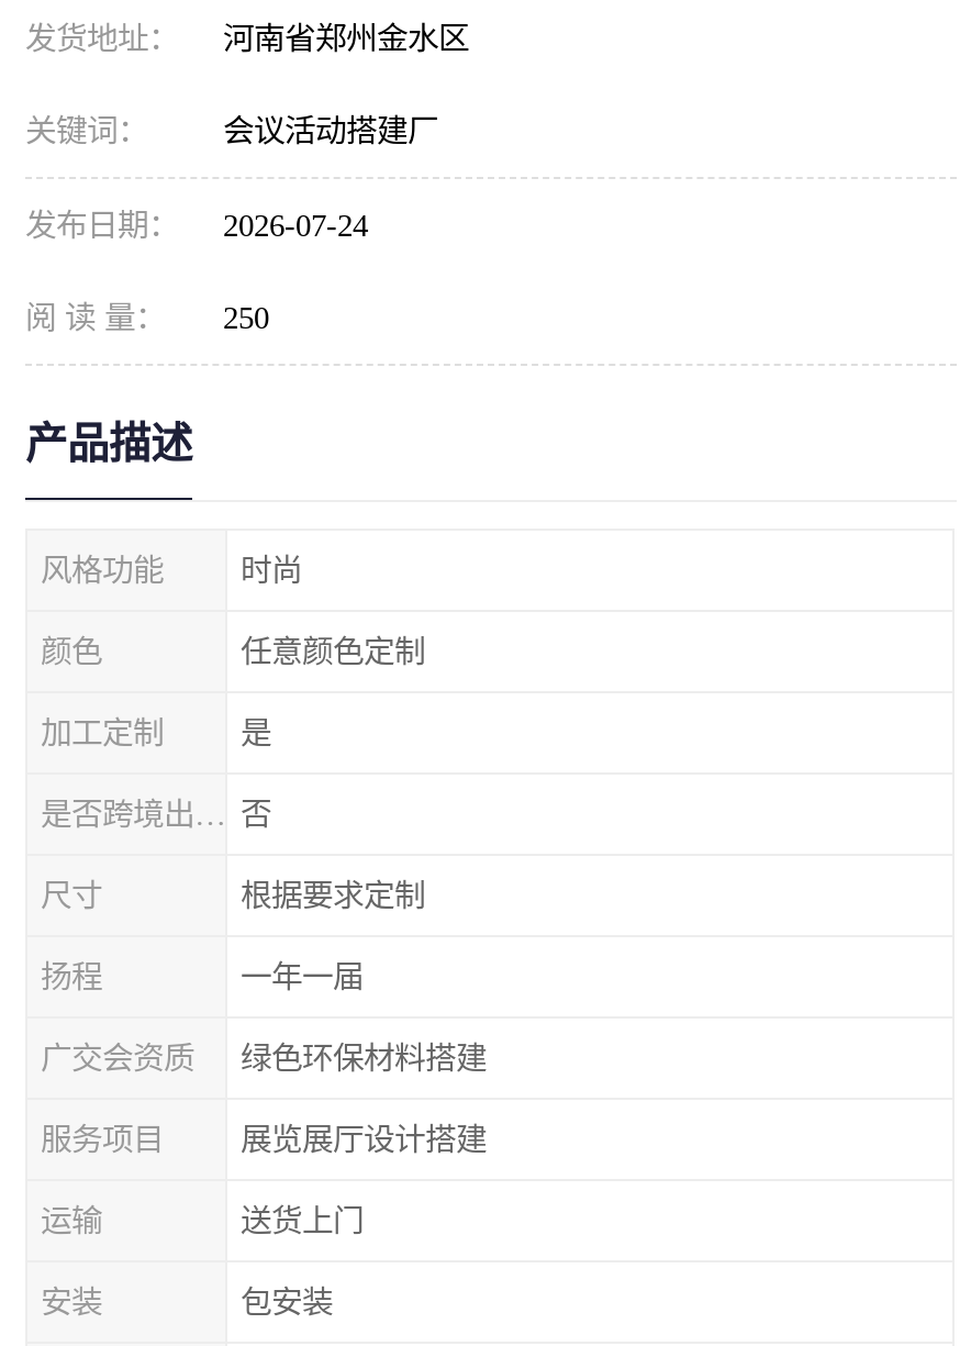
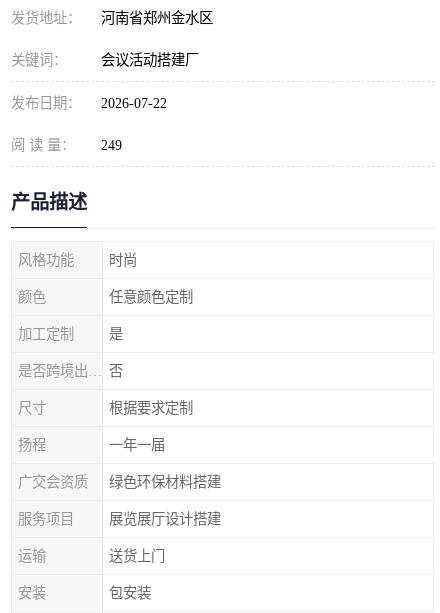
[25,208,368,243] 发布日期： 2026-07-24 -> [11,95,167,111] 发布日期： 2026-07-22
[25,300,269,335] 阅 读 量： 250 -> [11,137,122,153] 阅 读 量： 249

